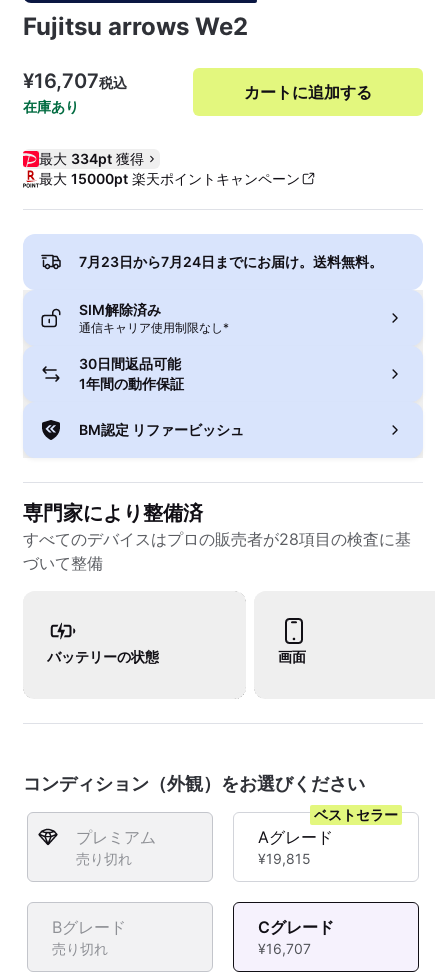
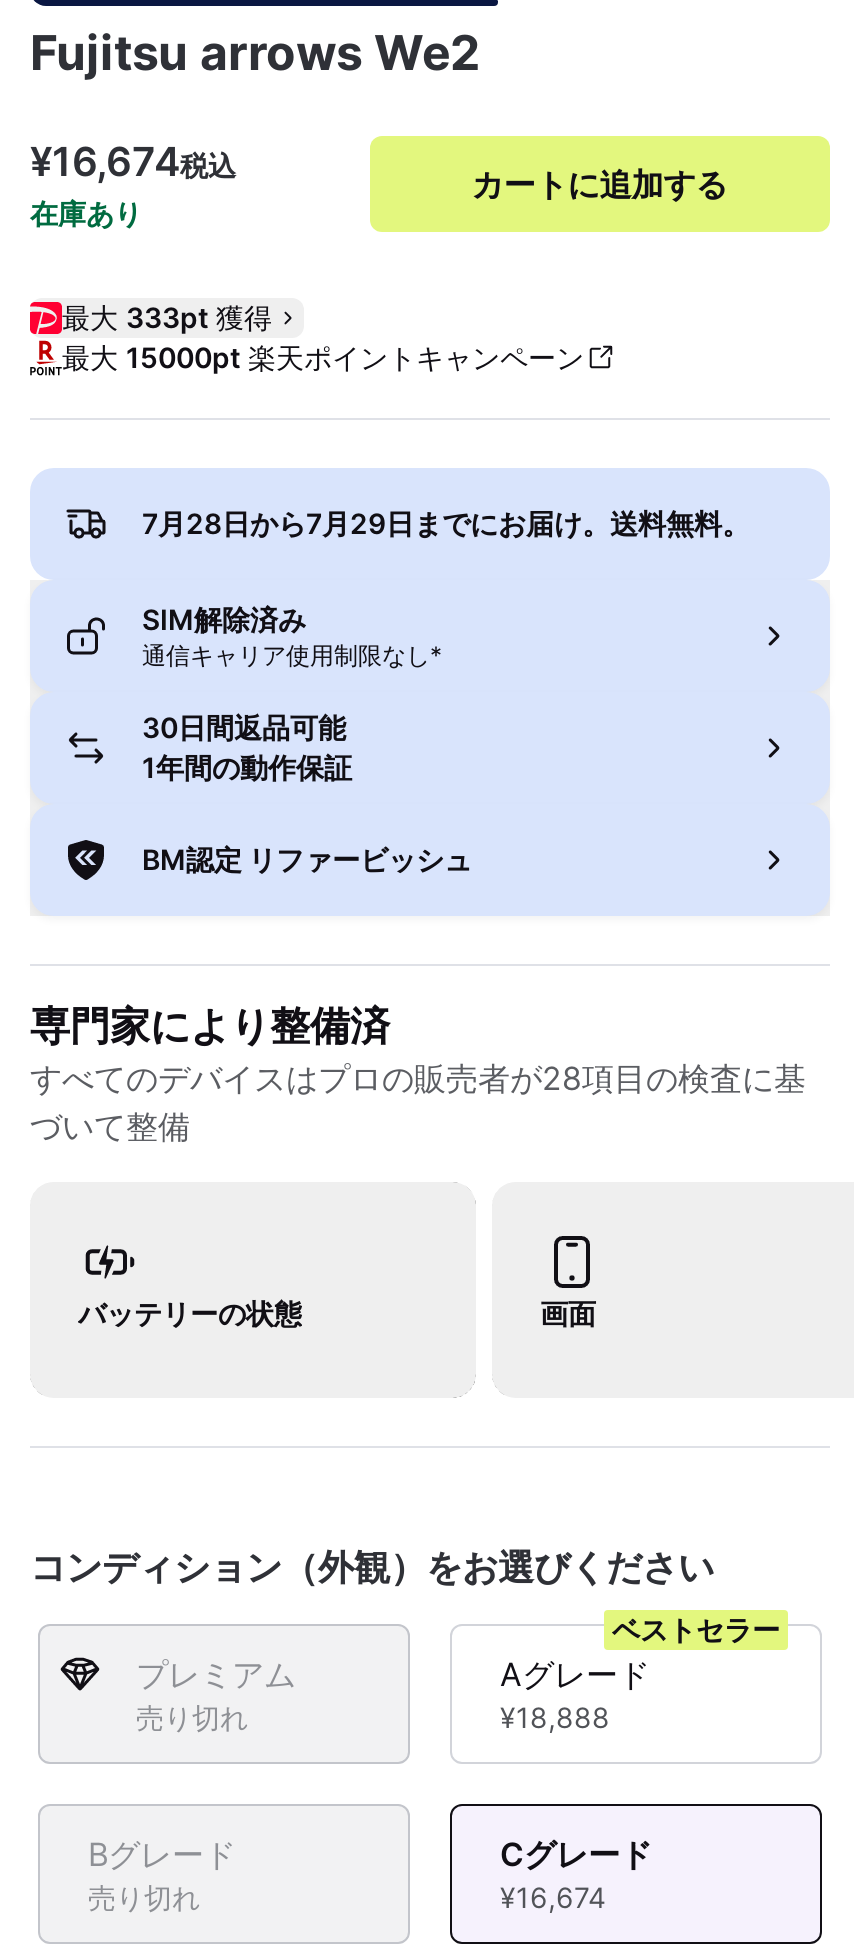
[23,69,127,93] ¥16,707税込 -> [30,139,236,187] ¥16,674税込
[39,150,144,167] 最大334pt獲得 -> [62,301,272,335] 最大333pt獲得
[79,253,383,270] 7月23日から7月24日までにお届け。送料無料。 -> [142,507,750,541] 7月28日から7月29日までにお届け。送料無料。
[258,850,311,867] ¥19,815 -> [500,1701,610,1735] ¥18,888
[258,940,311,957] ¥16,707 -> [500,1881,606,1915] ¥16,674

